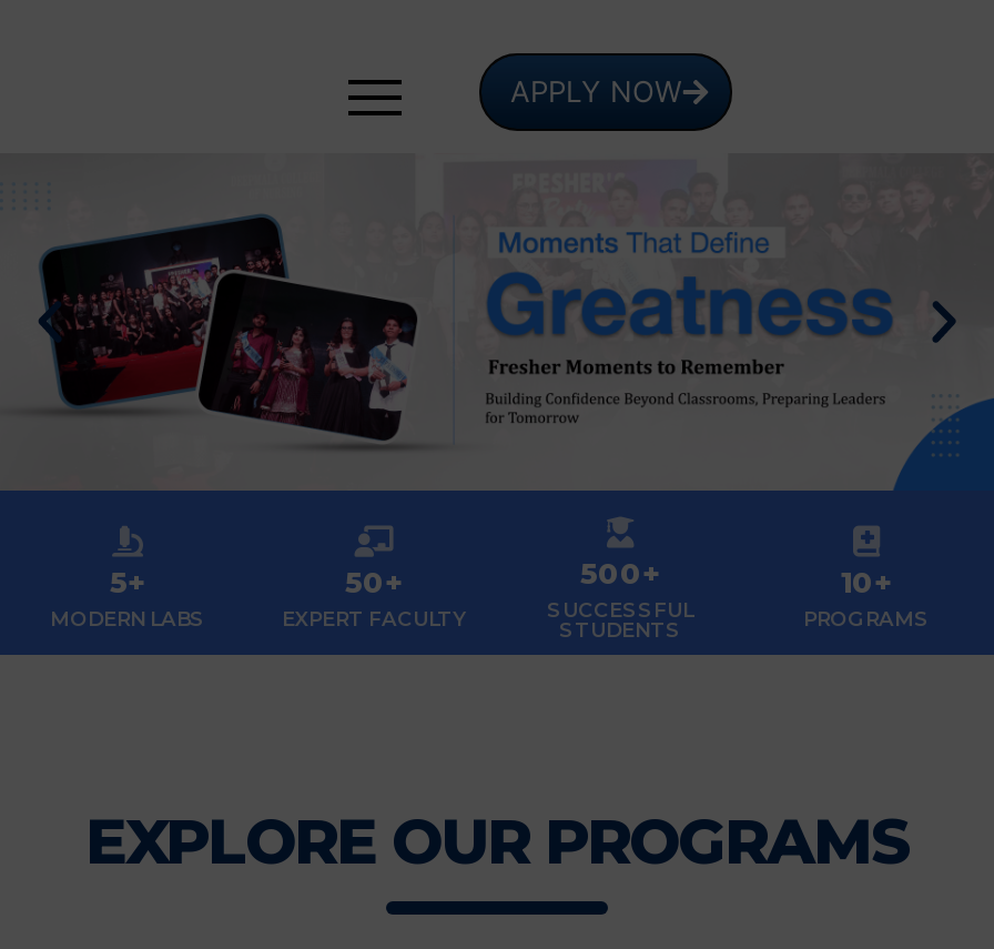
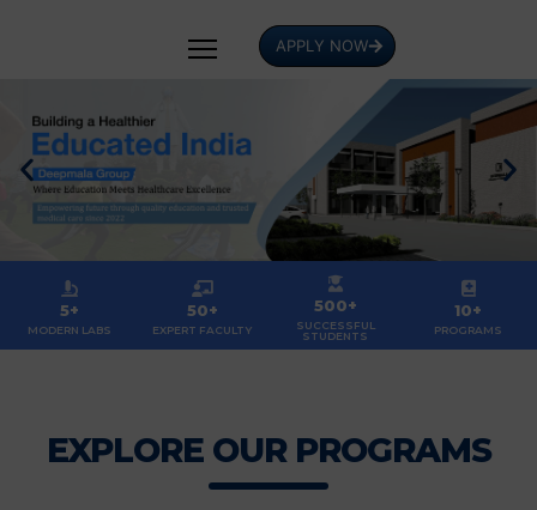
[7,155,987,493] [image] -> [4,79,533,262] [image]

